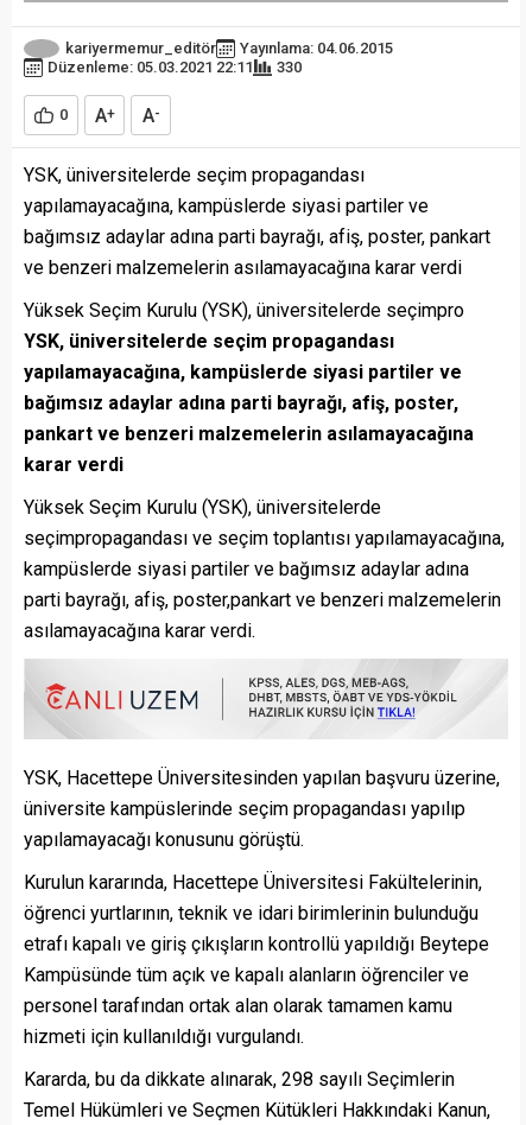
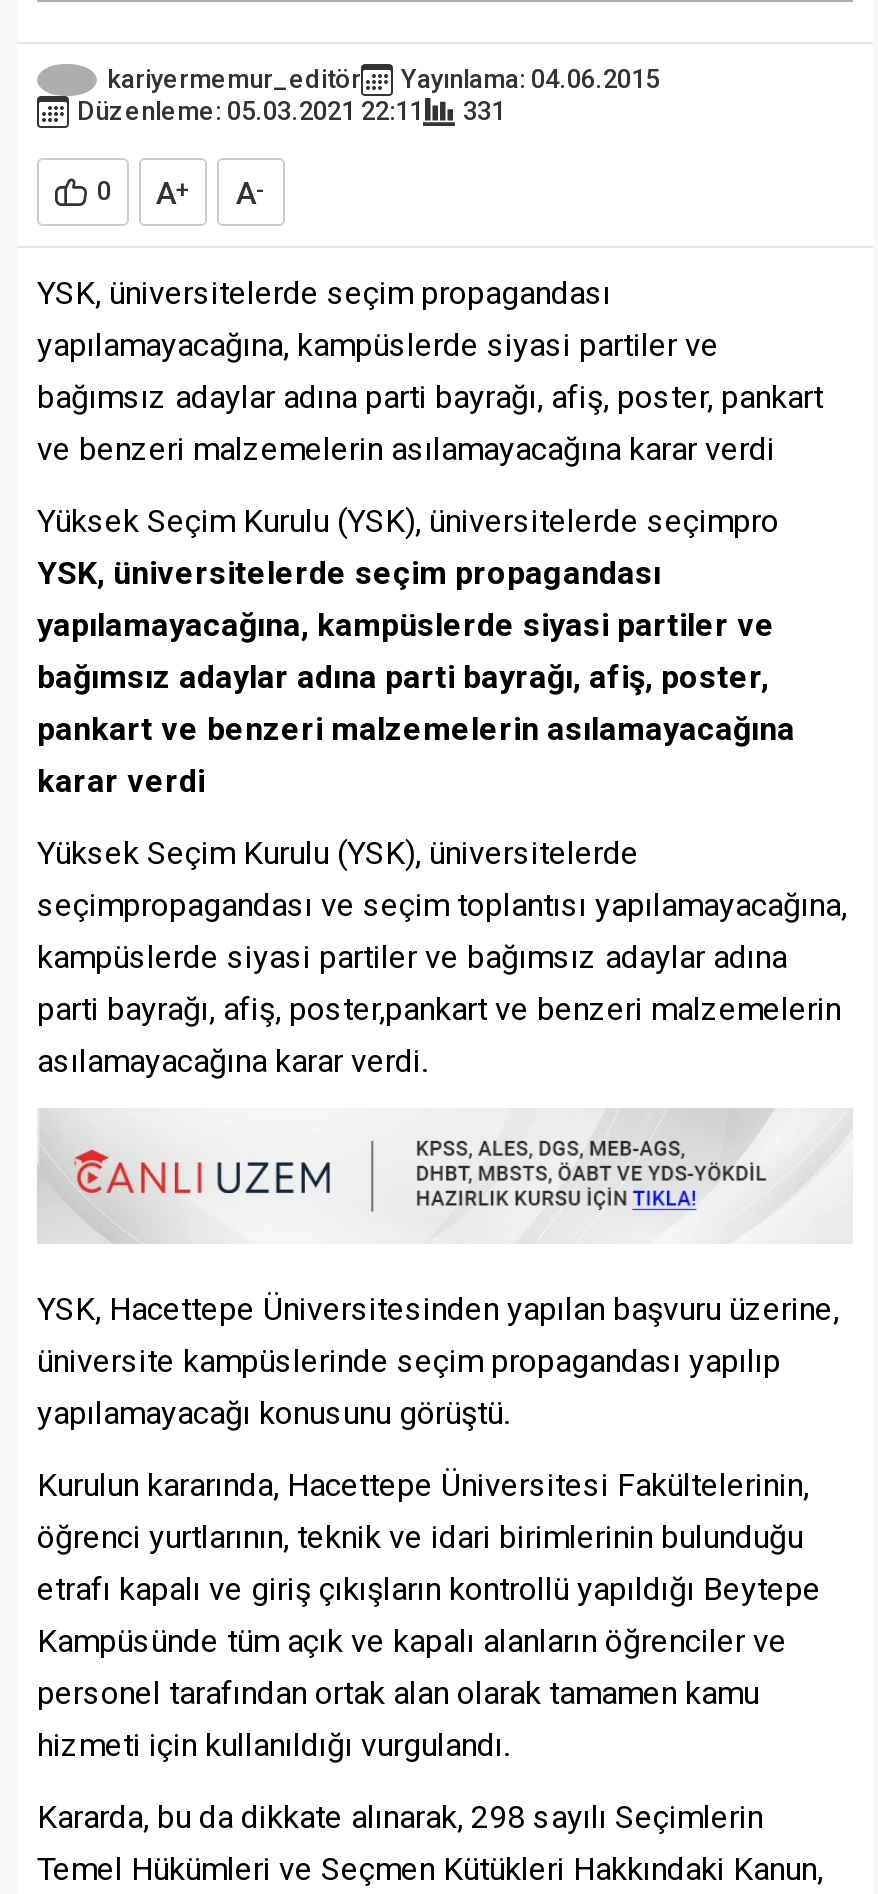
[47,59,302,76] Düzenleme: 05.03.2021 22:11 330 -> [77,97,505,127] Düzenleme: 05.03.2021 22:11 331

